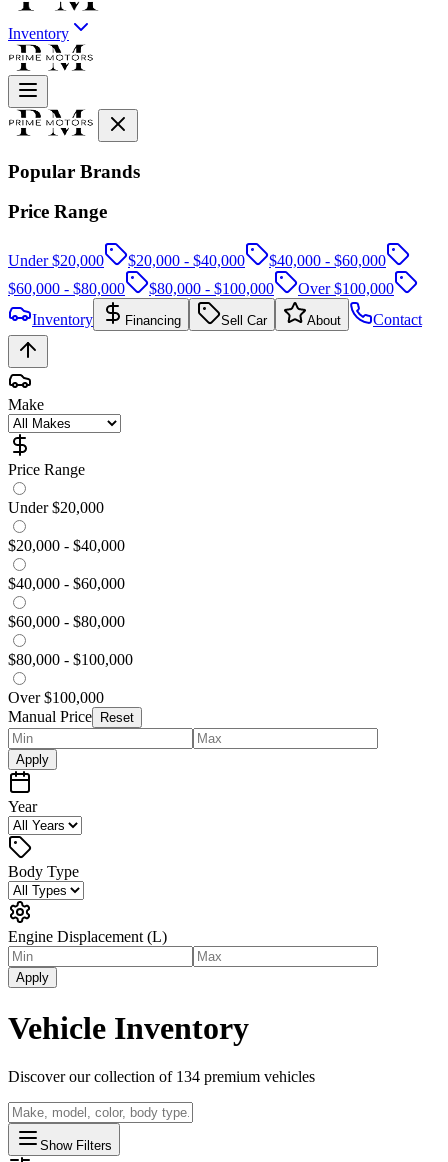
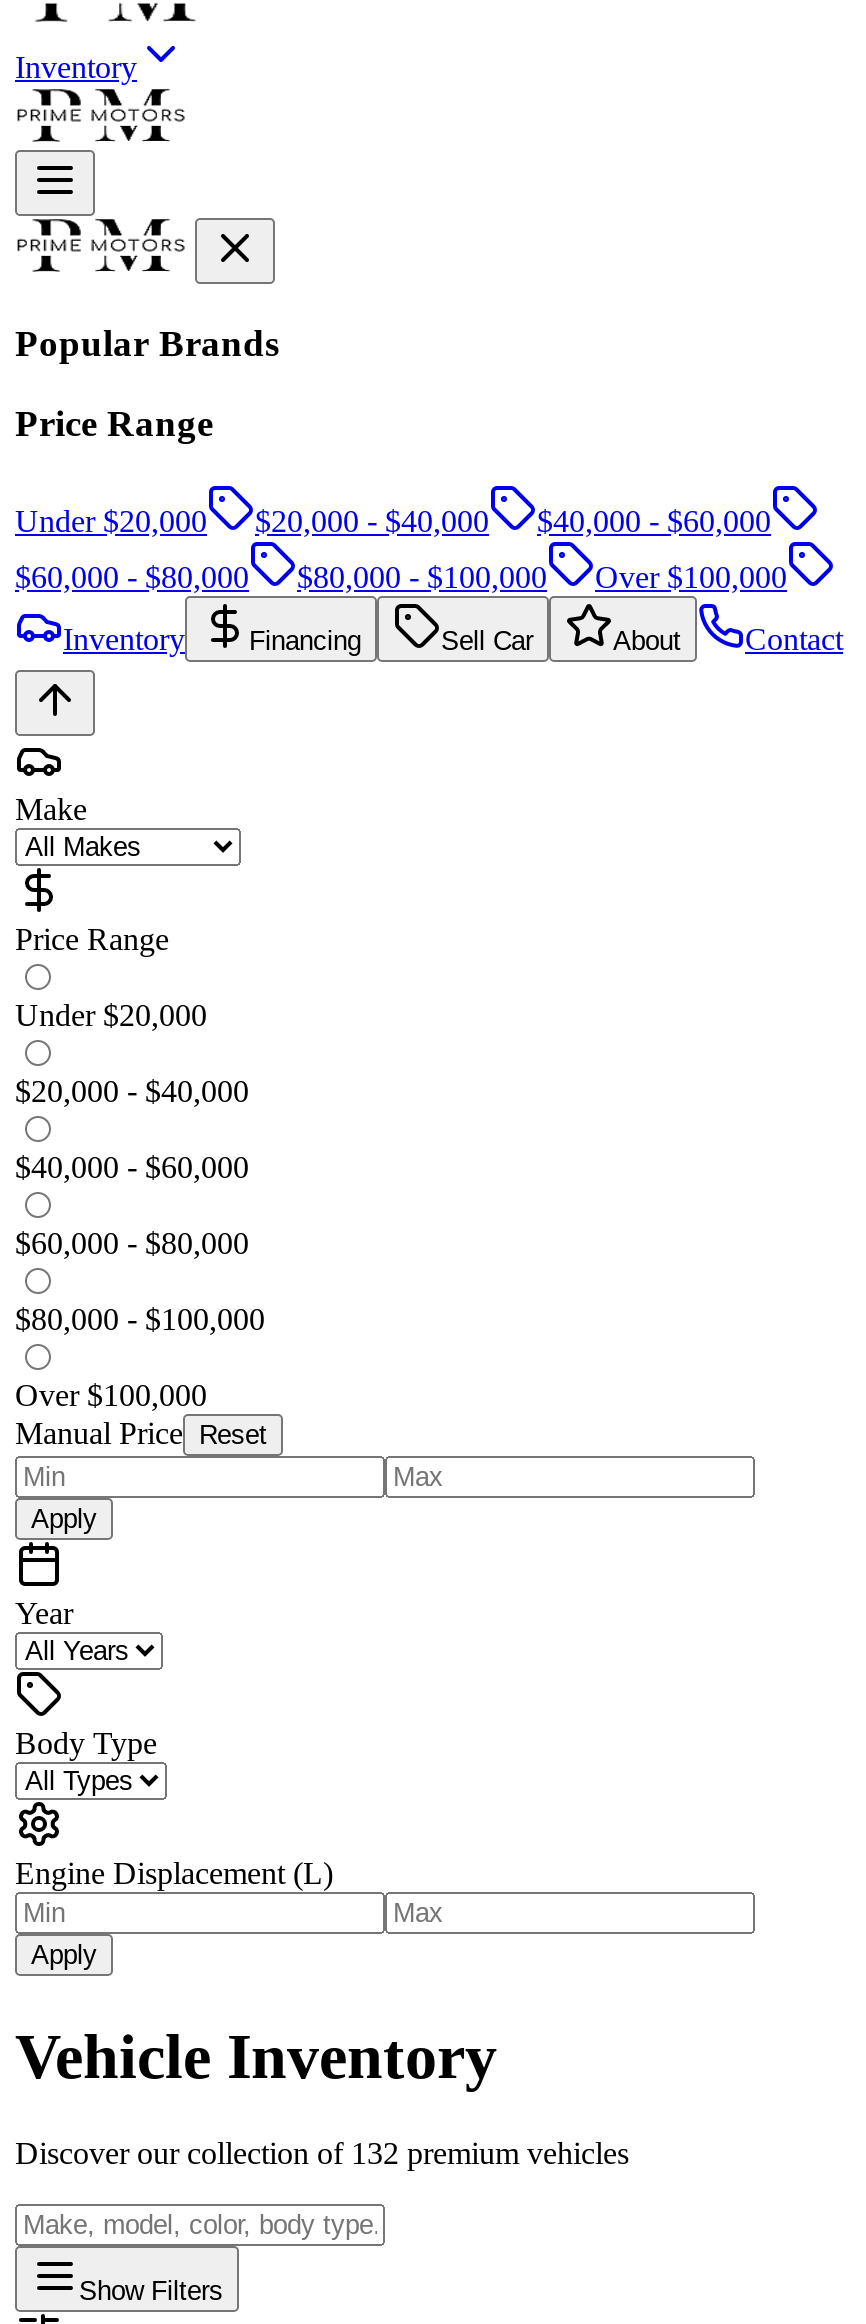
[8,1068,315,1085] Discover our collection of 134 premium vehicles -> [15,2136,629,2170] Discover our collection of 132 premium vehicles

